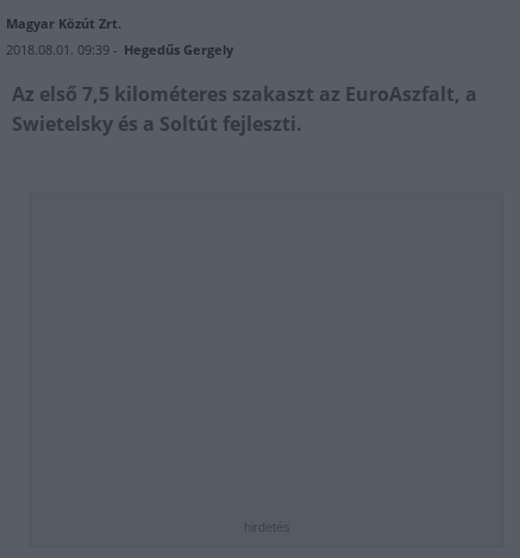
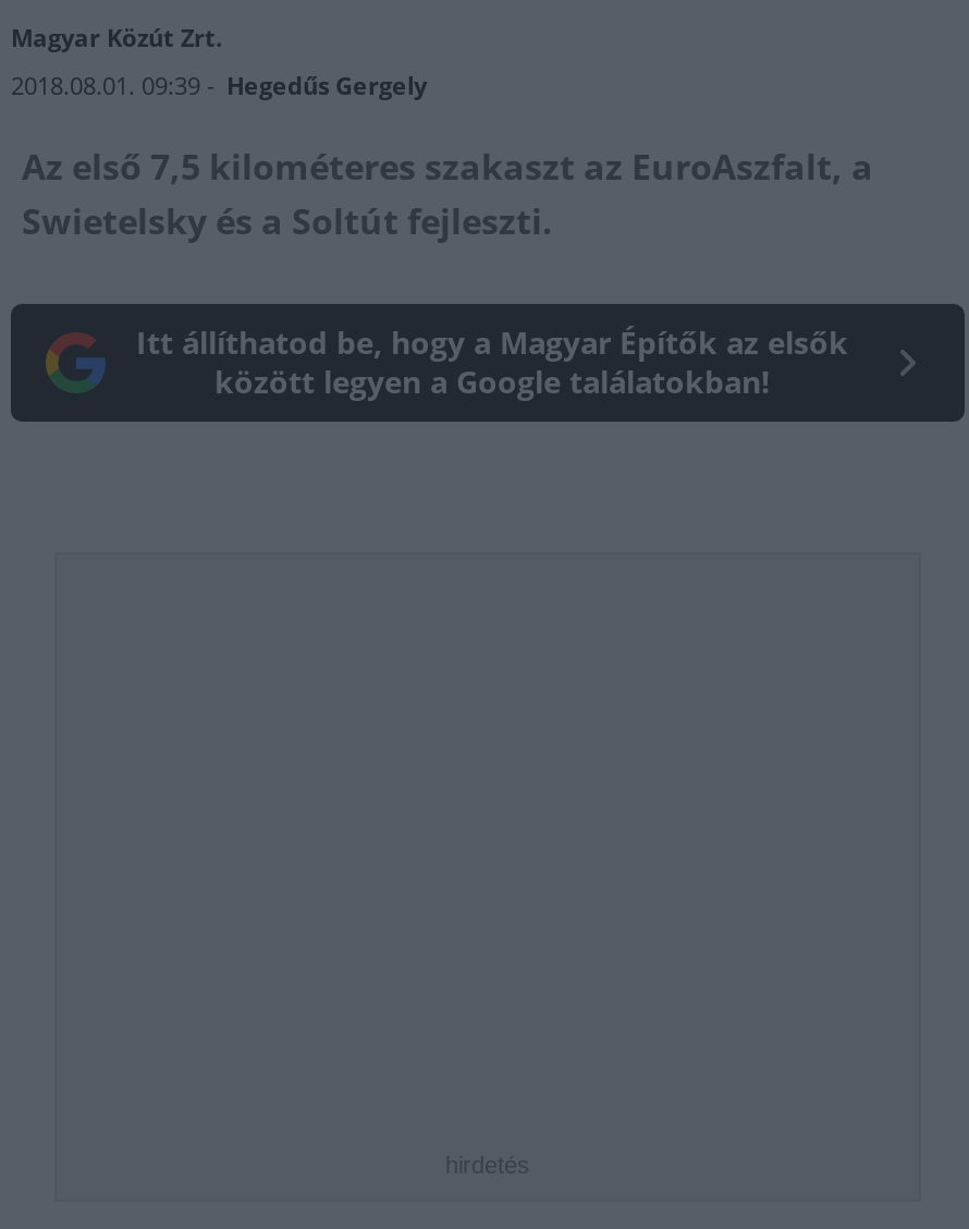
none -> [136,322,848,403] Itt állíthatod be, hogy a Magyar Építők az elsők | között legyen a Google találatokban!

